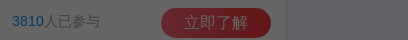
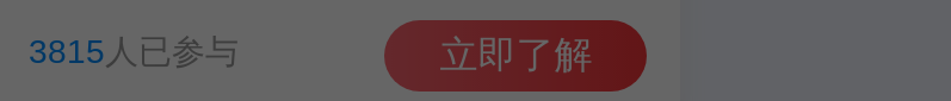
[12,13,100,29] 3810人已参与 -> [29,32,239,70] 3815人已参与

